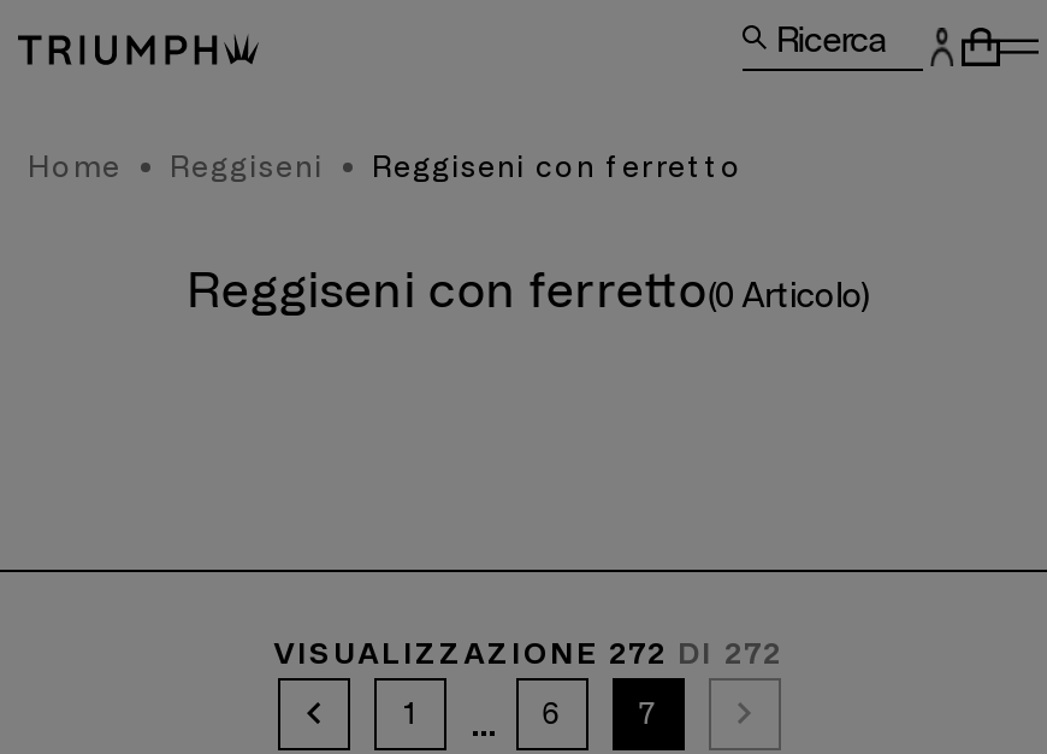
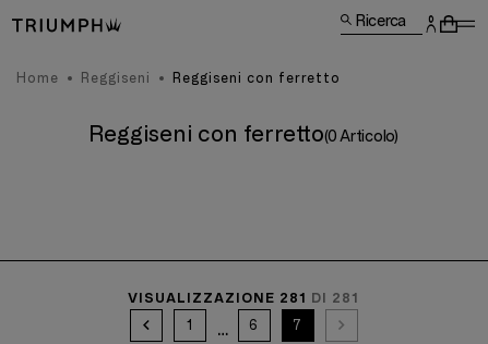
[273,637,783,671] VISUALIZZAZIONE 272 DI 272 -> [128,291,359,306] VISUALIZZAZIONE 281 DI 281

